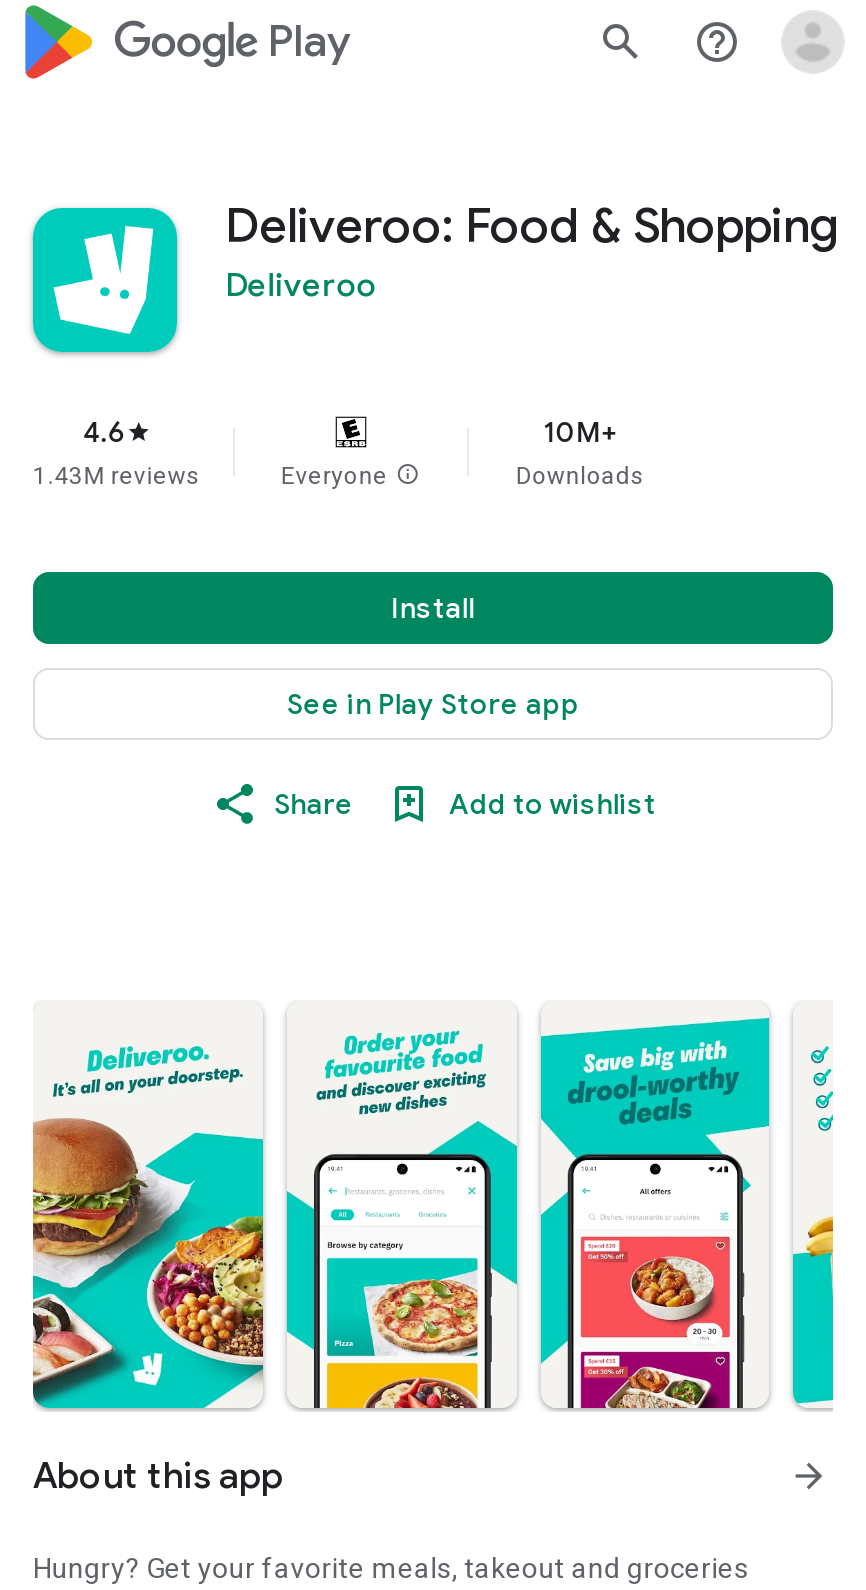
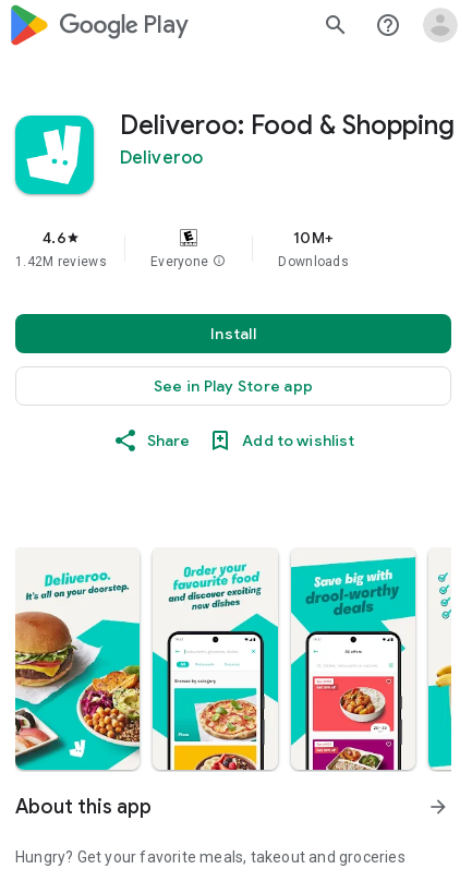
[33,462,201,490] 1.43M reviews -> [15,254,107,269] 1.42M reviews

